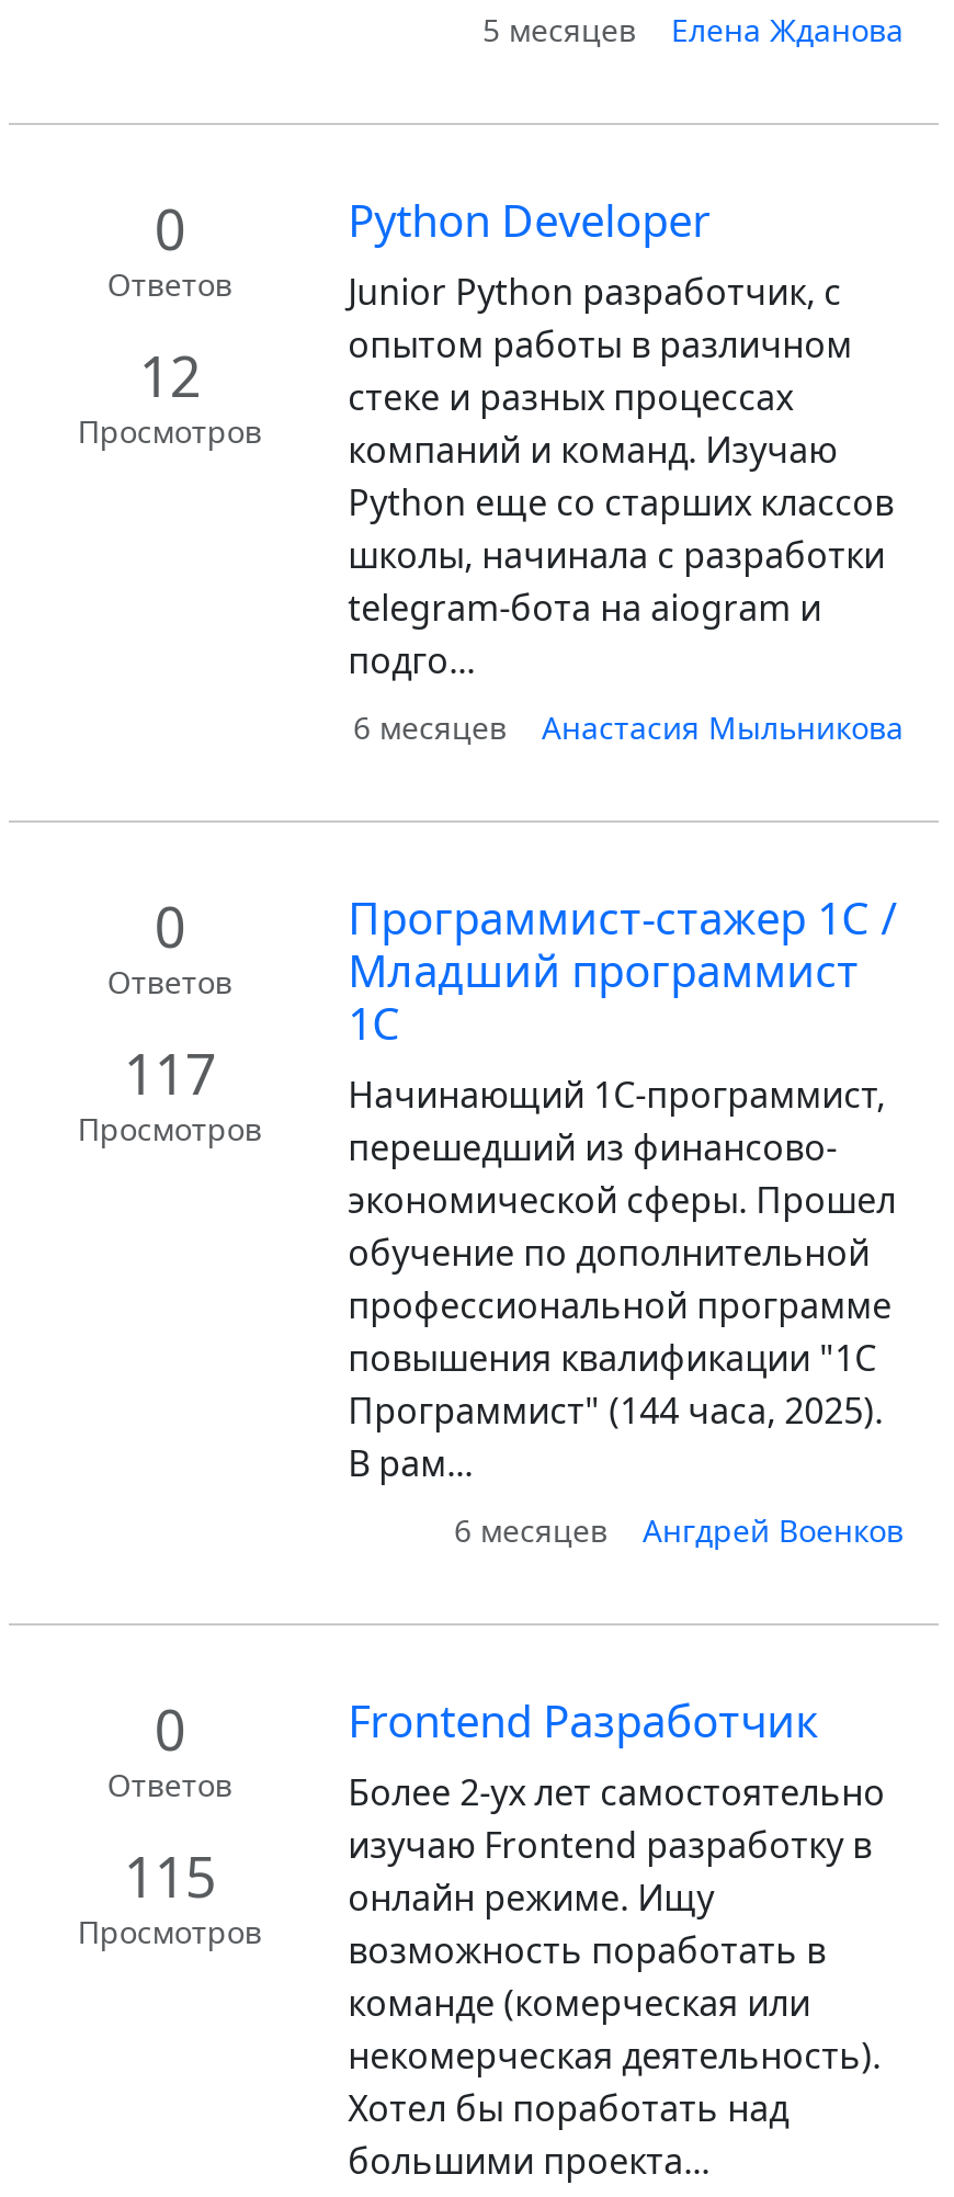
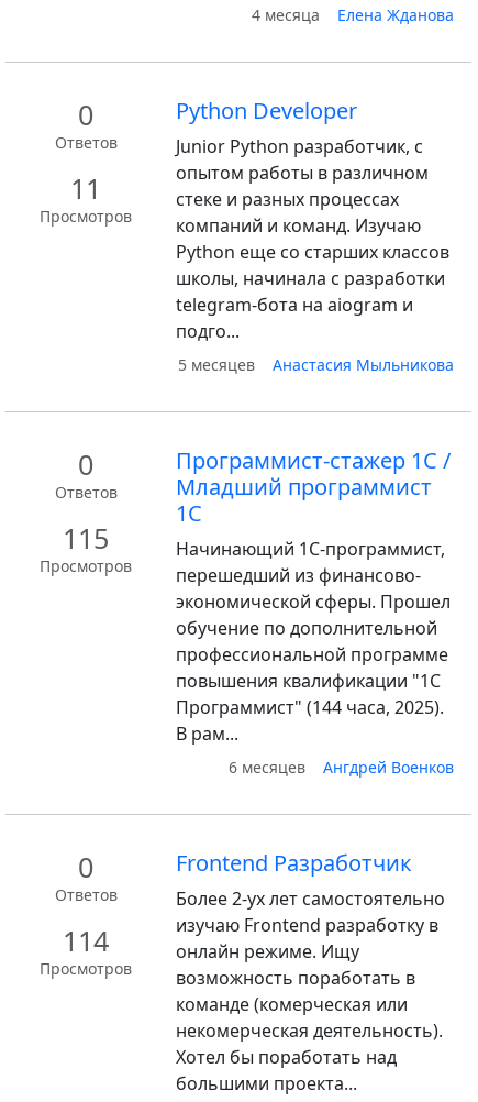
[482,9,904,50] 5 месяцев Елена Жданова -> [252,4,454,25] 4 месяца Елена Жданова
[139,338,200,412] 12 -> [71,169,101,207] 11
[353,706,904,748] 6 месяцев Анастасия Мыльникова -> [178,354,454,375] 5 месяцев Анастасия Мыльникова
[123,1035,216,1110] 117 -> [63,519,109,556] 115
[123,1838,216,1913] 115 -> [63,922,109,959] 114

